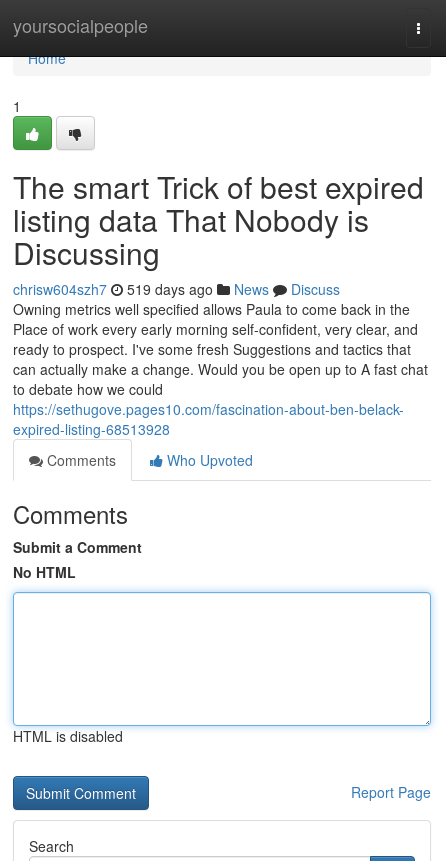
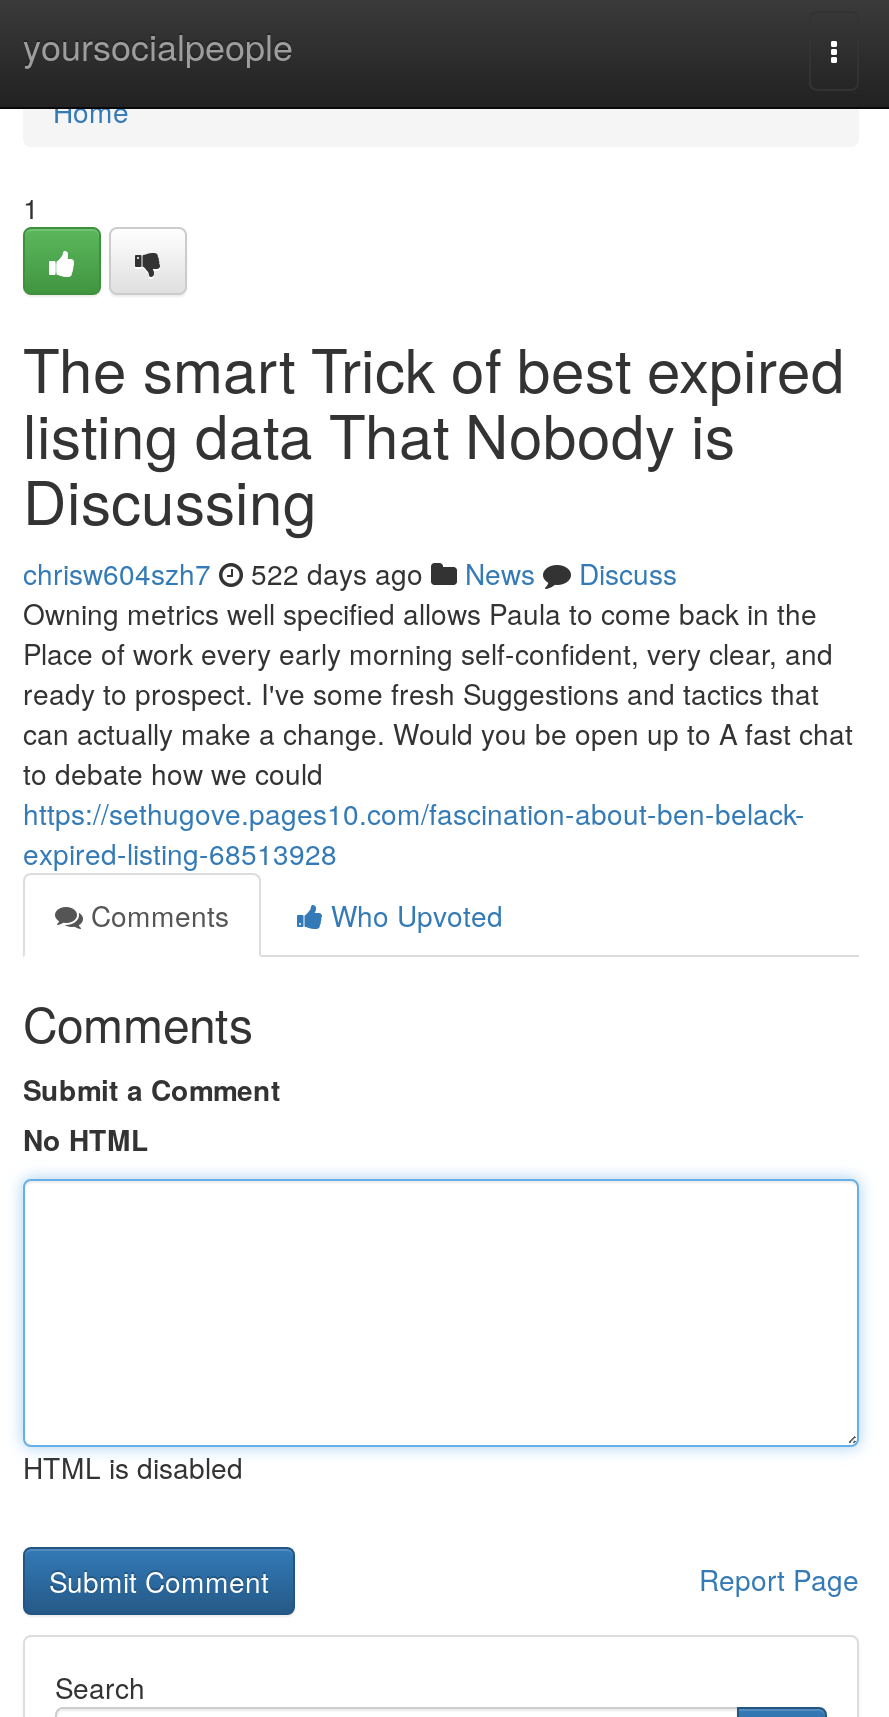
[13,279,340,299] chrisw604szh7 519 days ago News Discuss -> [23,553,677,593] chrisw604szh7 522 days ago News Discuss

